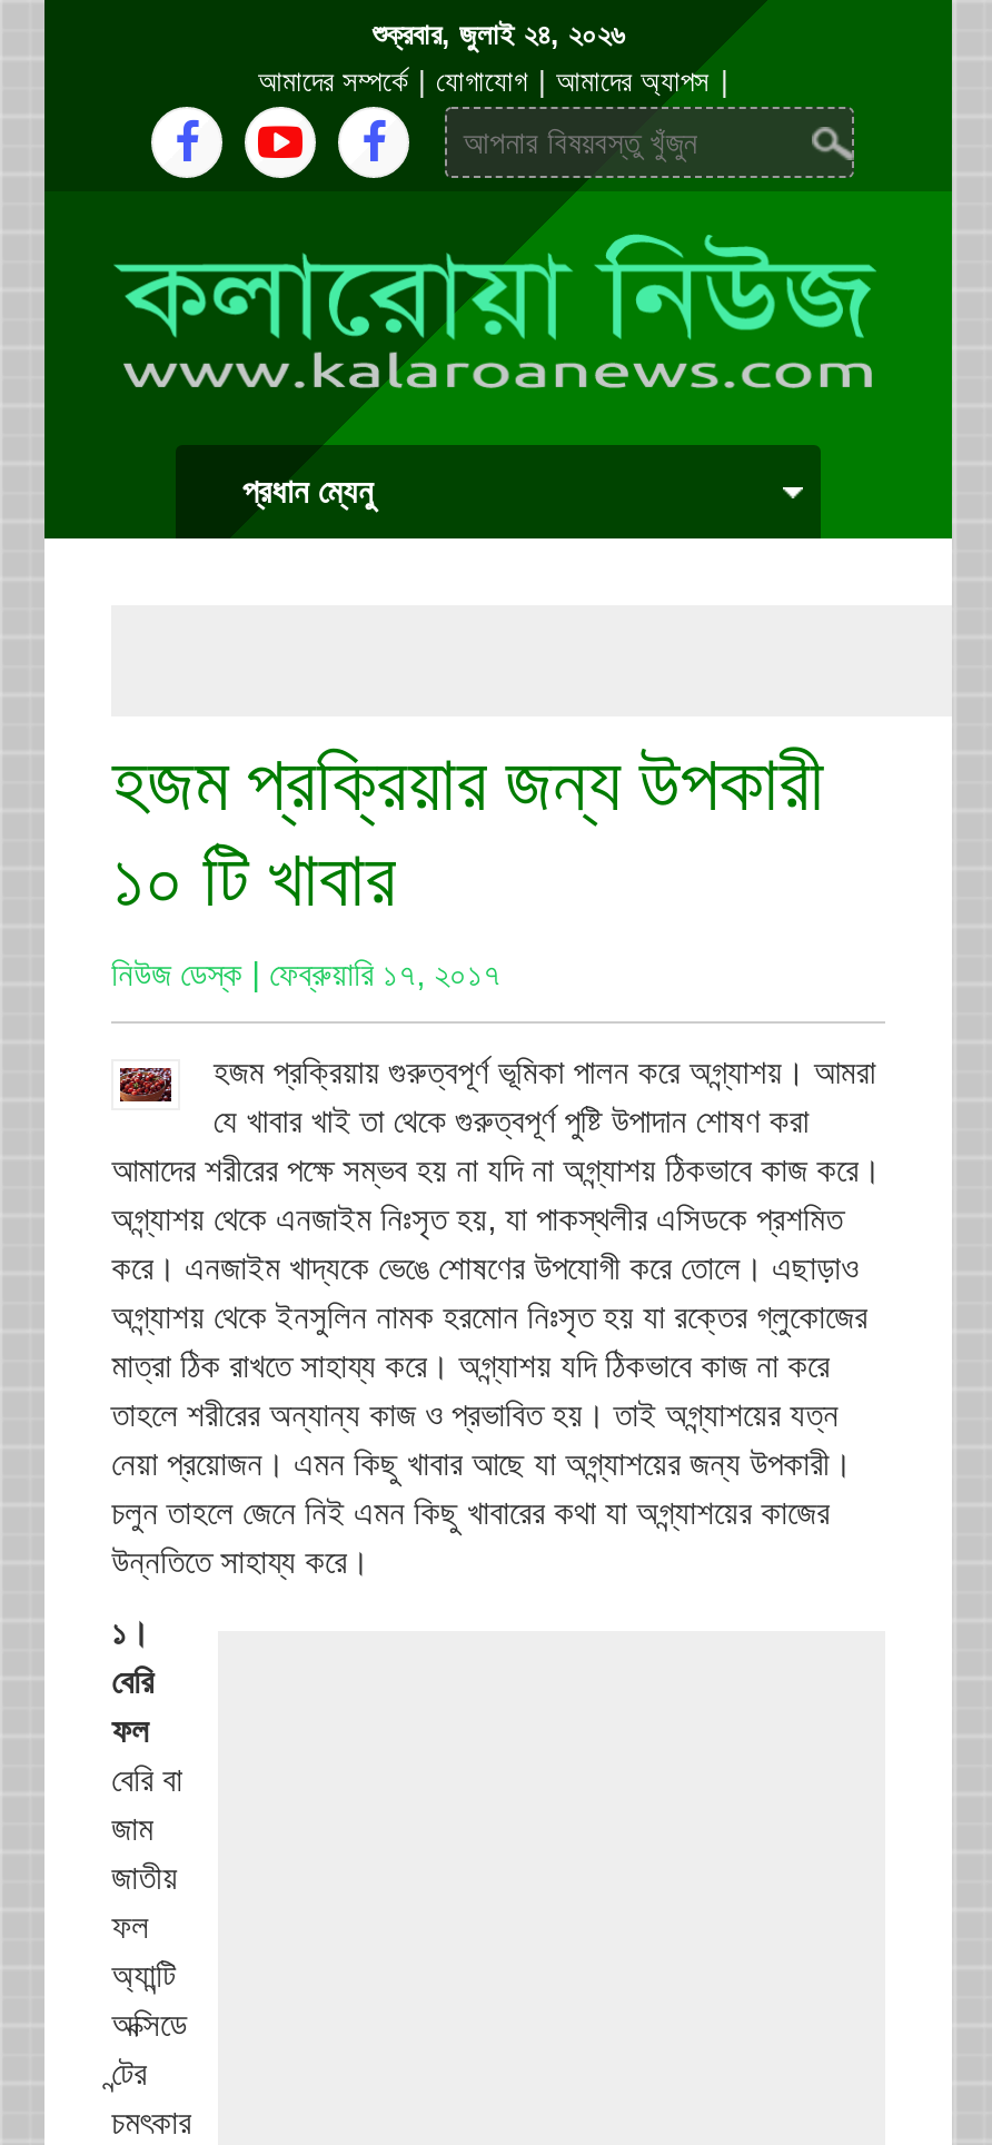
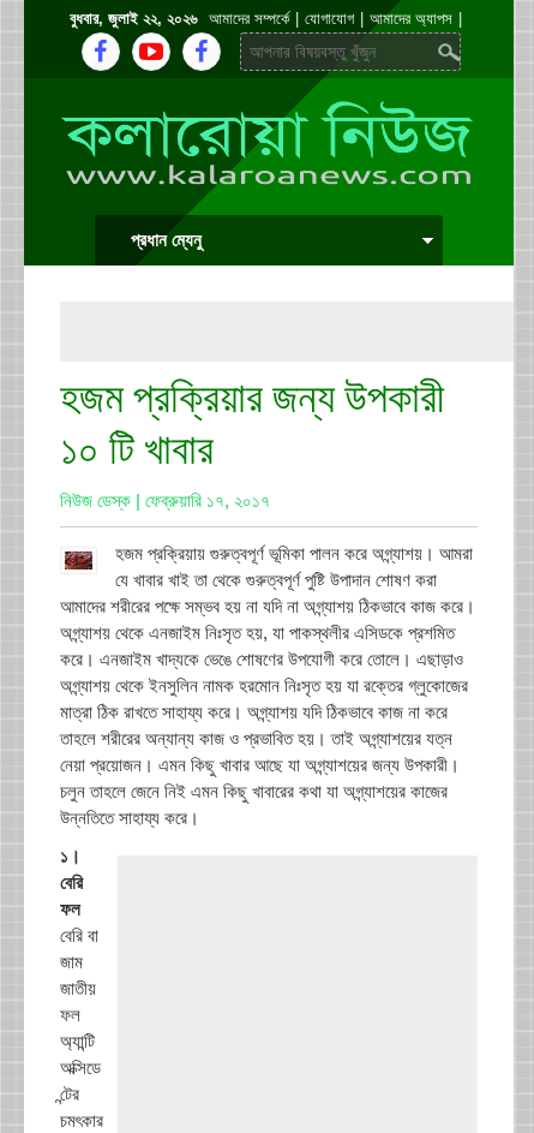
[373,18,624,51] শুক্রবার, জুলাই ২৪, ২০২৬ -> [70,10,197,28] বুধবার, জুলাই ২২, ২০২৬
moved [498,182,601,280] -> [269,72,326,126]: [image]
moved [327,300,476,445] -> [179,138,258,214]: [image]

